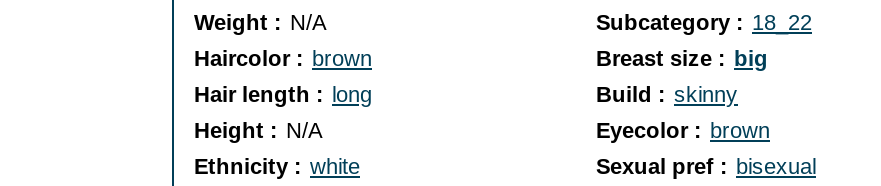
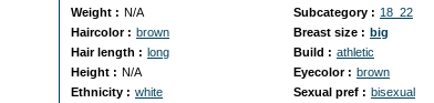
[596,82,738,106] Build : skinny -> [293,45,374,59] Build : athletic

